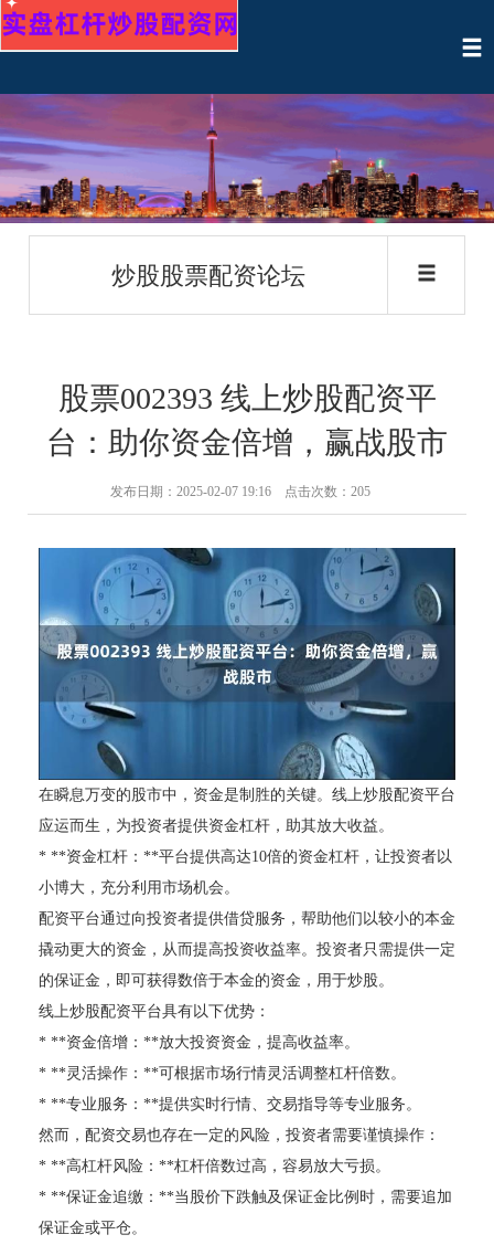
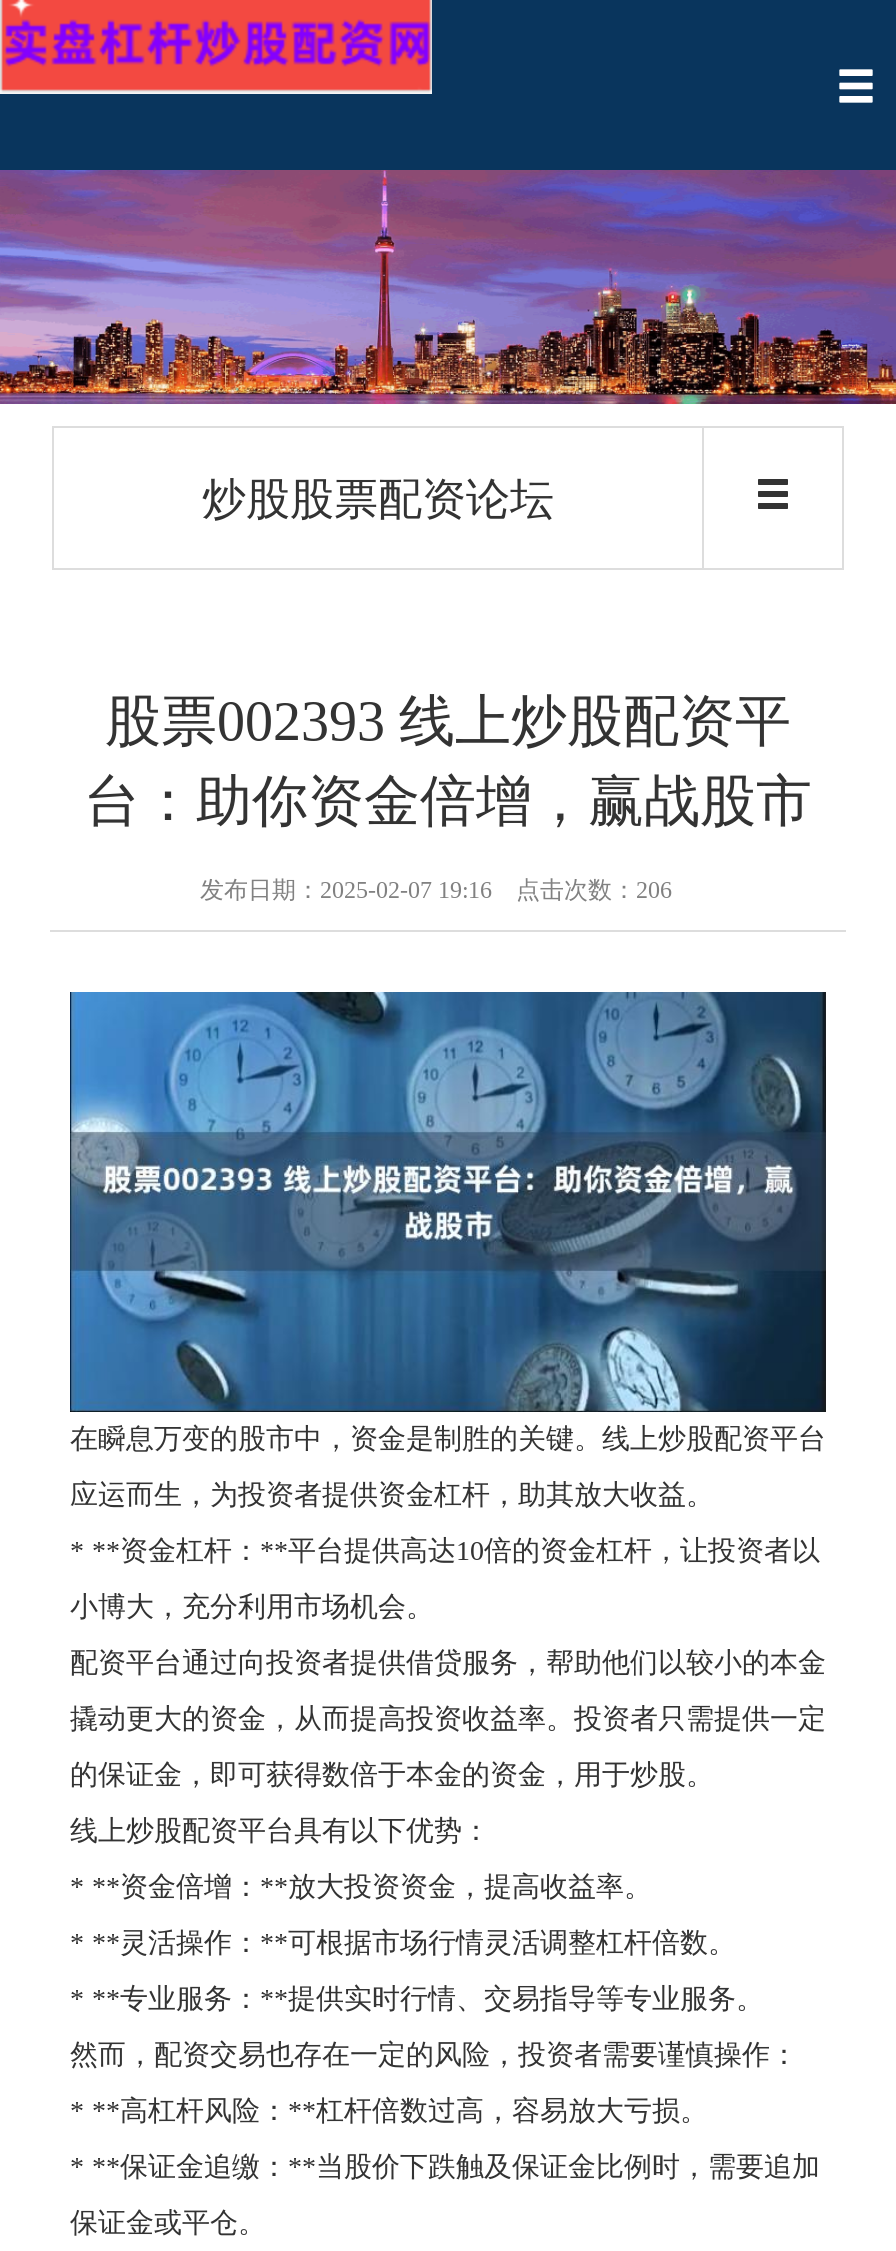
[110,484,370,499] 发布日期：2025-02-07 19:16 点击次数：205 -> [200,875,672,903] 发布日期：2025-02-07 19:16 点击次数：206

